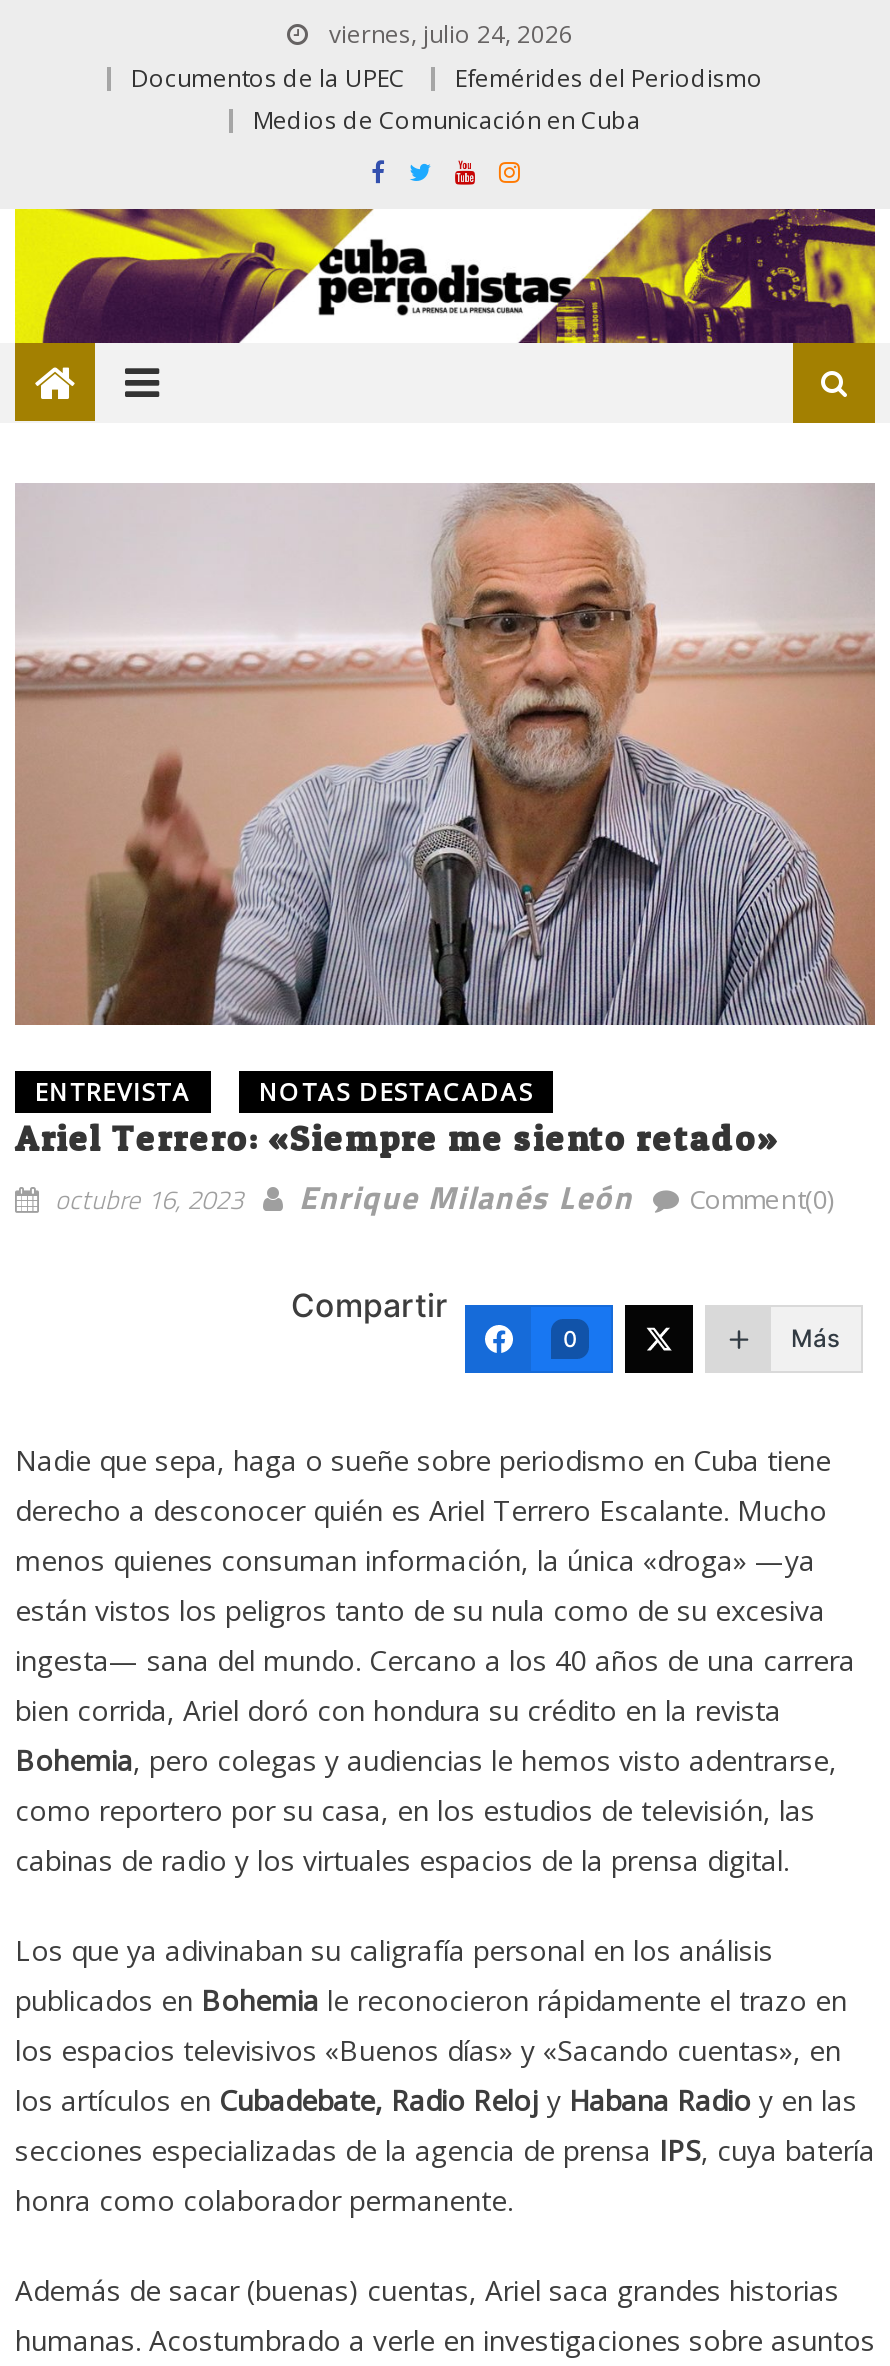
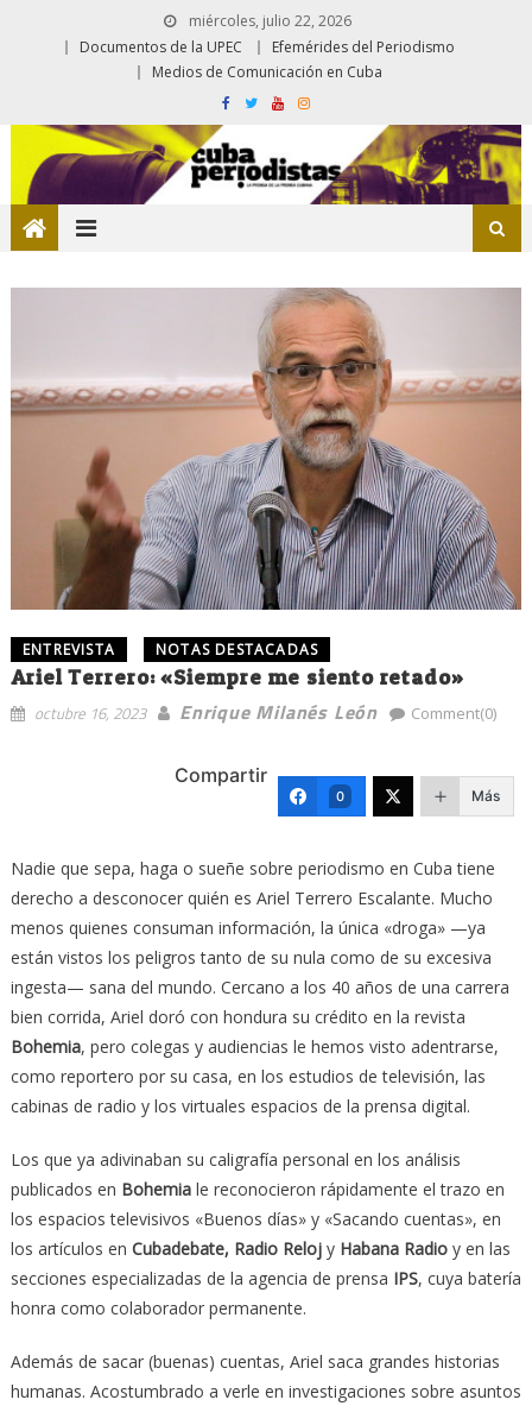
[323,17,573,51] viernes, julio 24, 2026 -> [185,11,351,31] miércoles, julio 22, 2026

